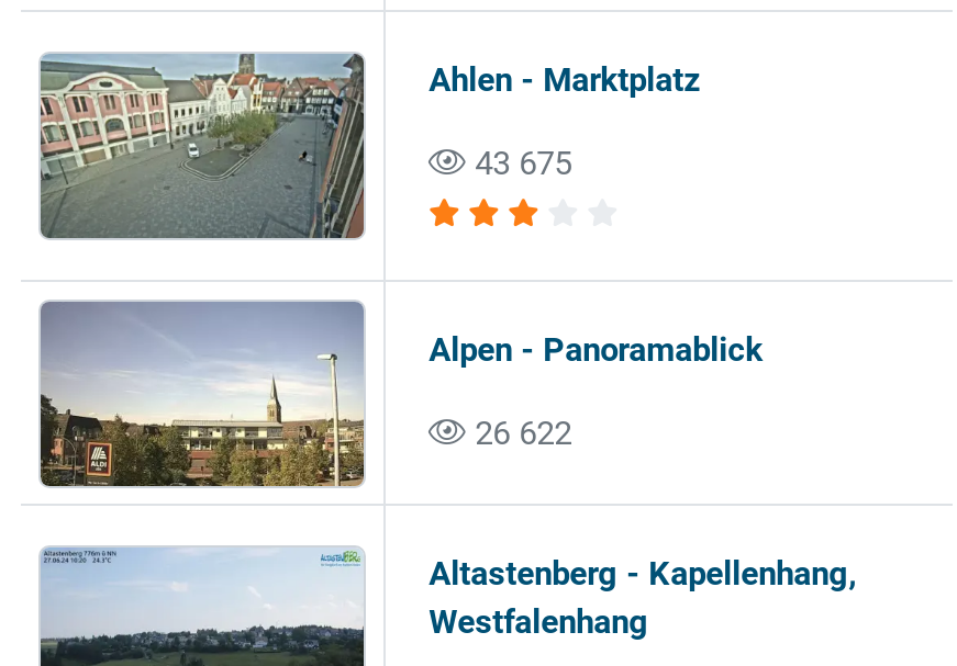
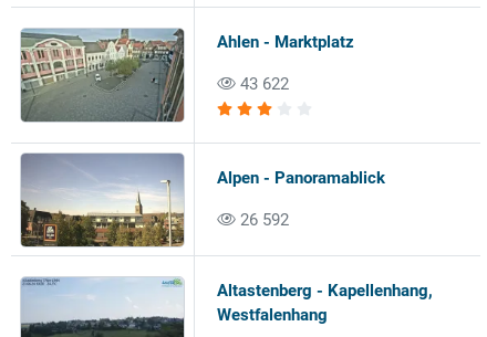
[466,145,572,184] 43 675 -> [235,75,288,94] 43 622
[466,415,572,454] 26 622 -> [235,210,288,230] 26 592

